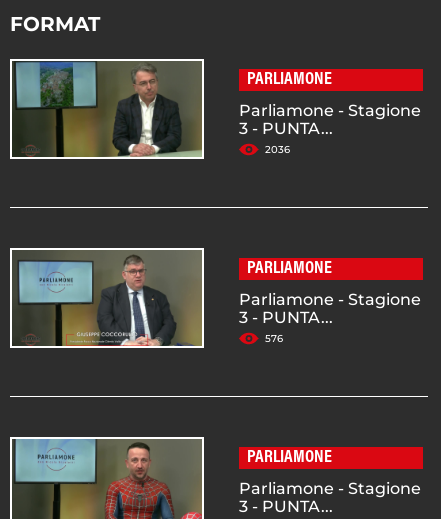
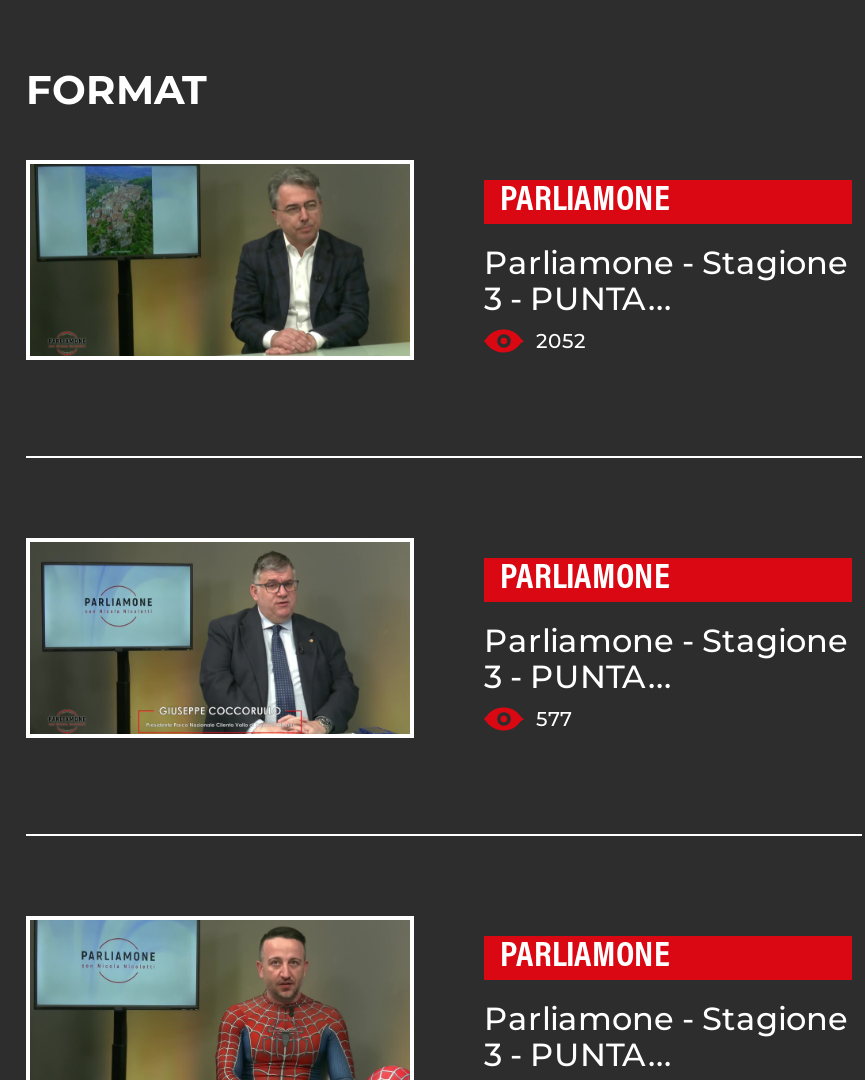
[259,143,290,156] 2036 -> [524,328,586,354] 2052
[259,332,283,345] 576 -> [524,706,572,732] 577

